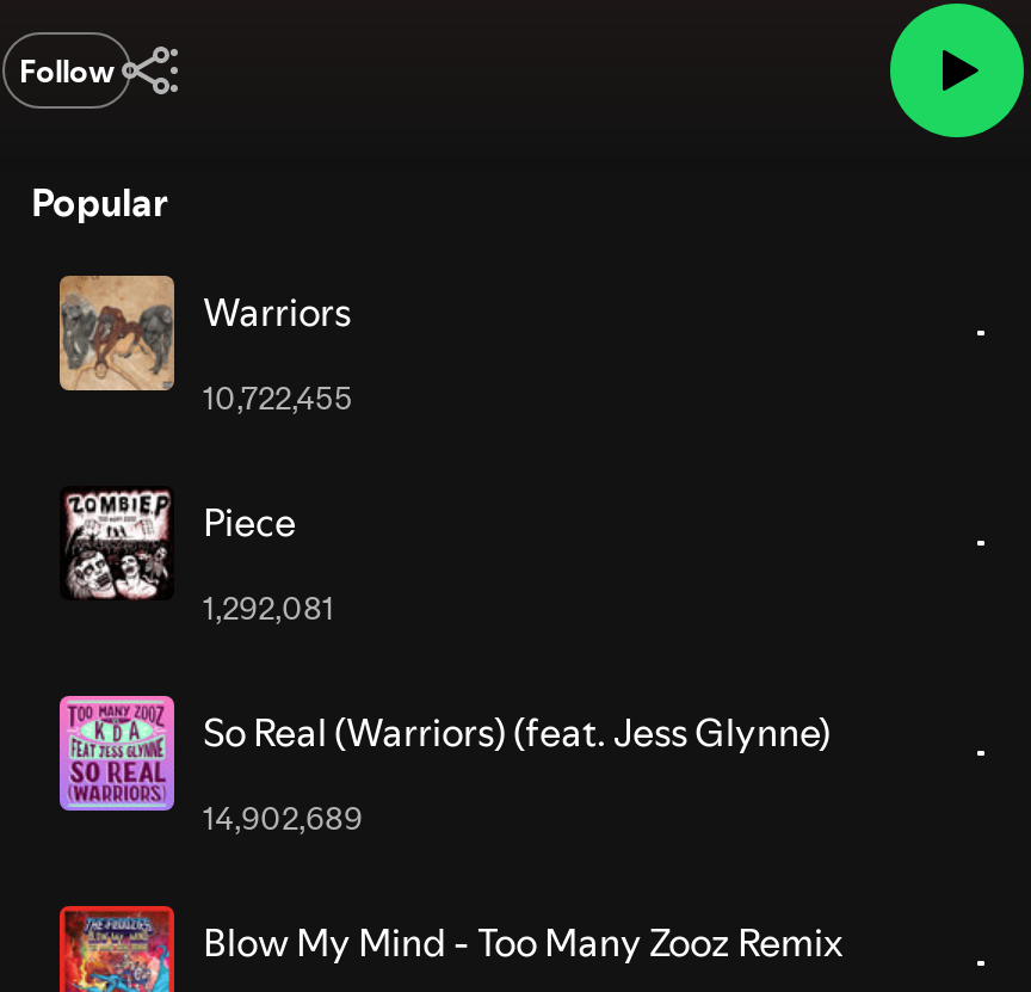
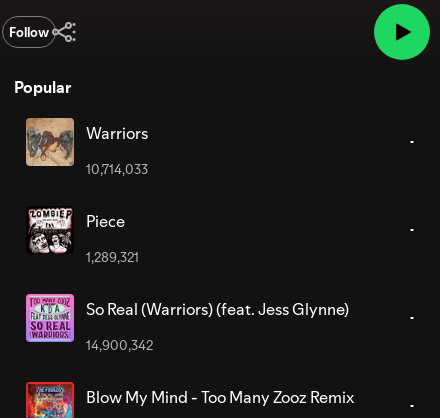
[203,377,353,419] 10,722,455 -> [86,160,148,178] 10,714,033
[203,587,334,630] 1,292,081 -> [86,248,139,266] 1,289,321
[203,797,363,840] 14,902,689 -> [86,336,153,354] 14,900,342

